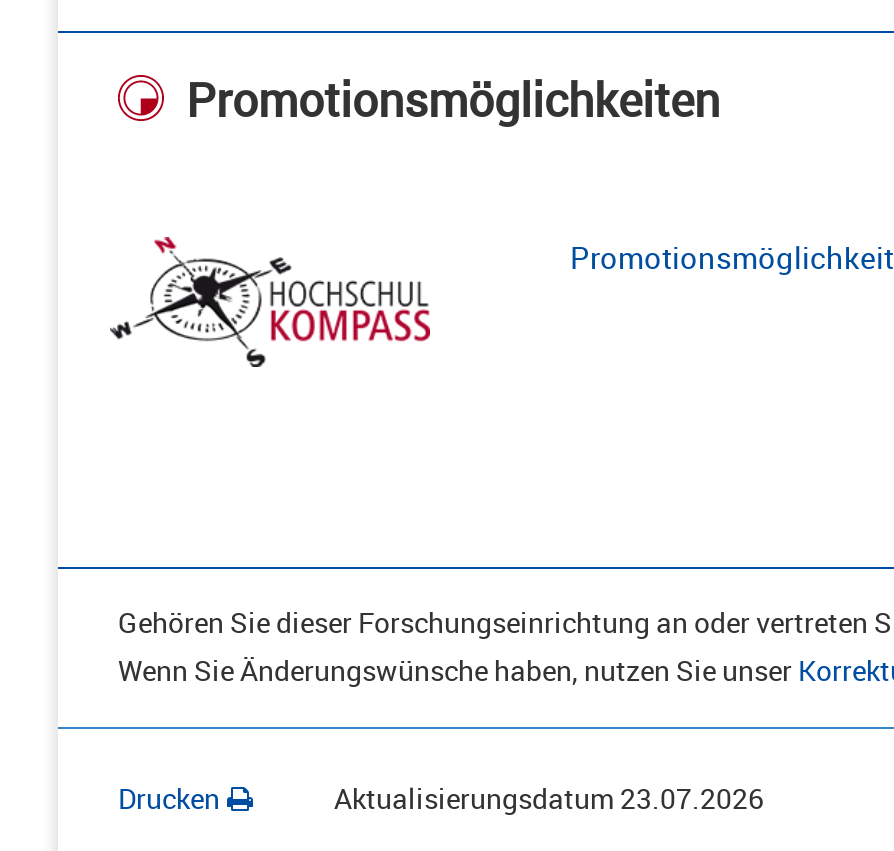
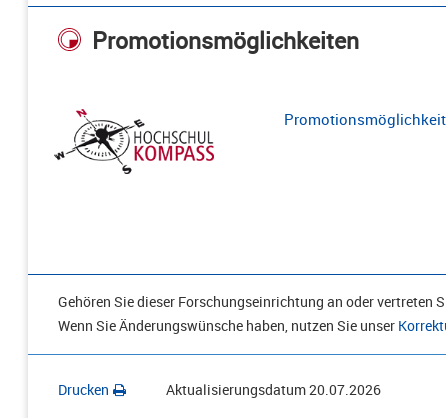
[334,779,764,817] Aktualisierungsdatum 23.07.2026 -> [166,380,381,399] Aktualisierungsdatum 20.07.2026

